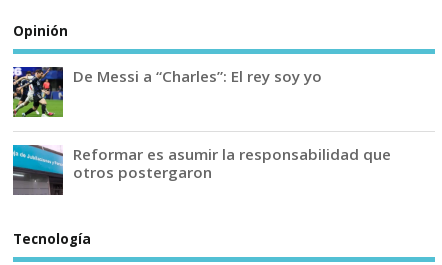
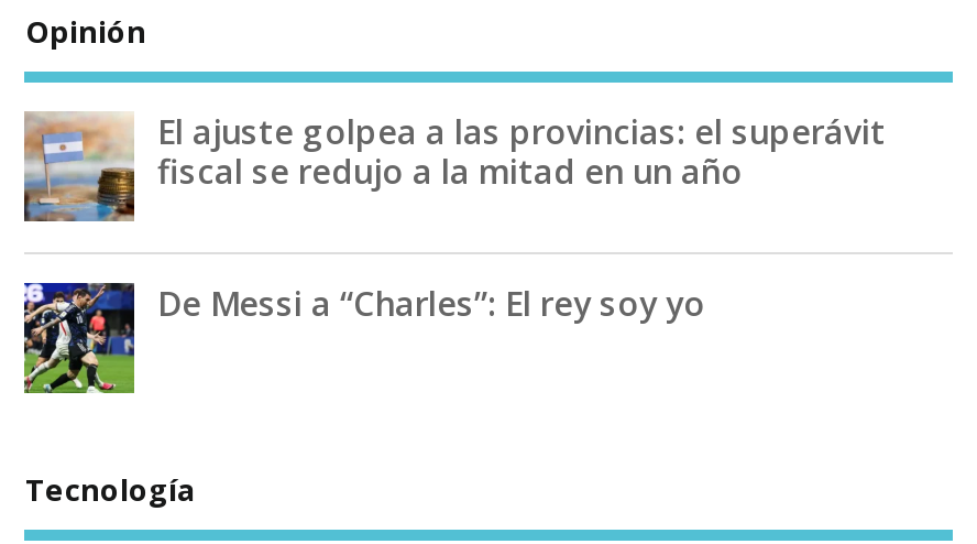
none -> [22,110,885,224] [image] | El ajuste golpea a las provincias: el superávit | fiscal se redujo a la mitad en un año
moved [11,65,322,118] -> [20,279,705,395]: [image] | De Messi a “Charles”: El rey soy yo
[12,144,391,196] [image] | Reformar es asumir la responsabilidad que | otros postergaron -> none

